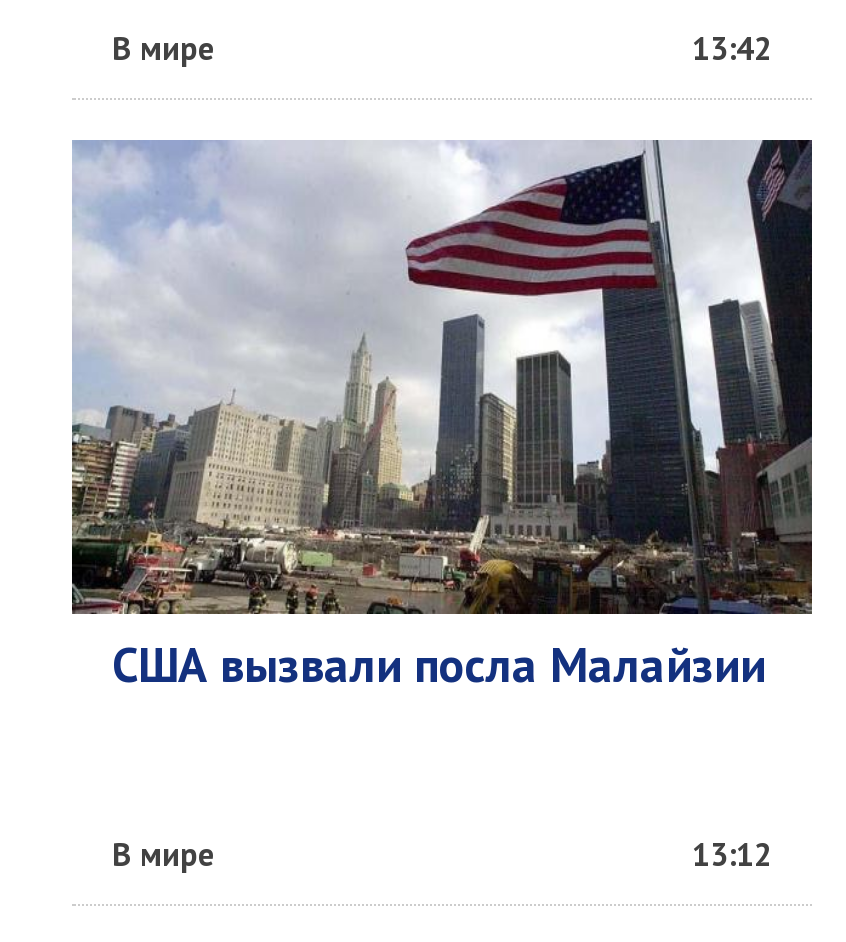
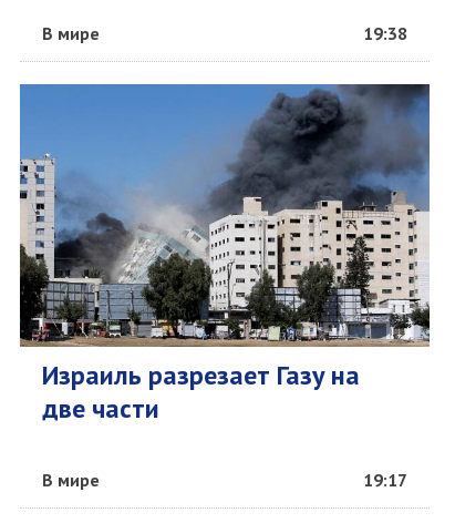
[692,27,772,67] 13:42 -> [363,22,407,44] 19:38
[70,140,814,695] [image] | США вызвали посла Малайзии -> [19,83,431,425] [image] | Израиль разрезает Газу на | две части
[692,833,772,873] 13:12 -> [363,468,407,490] 19:17

